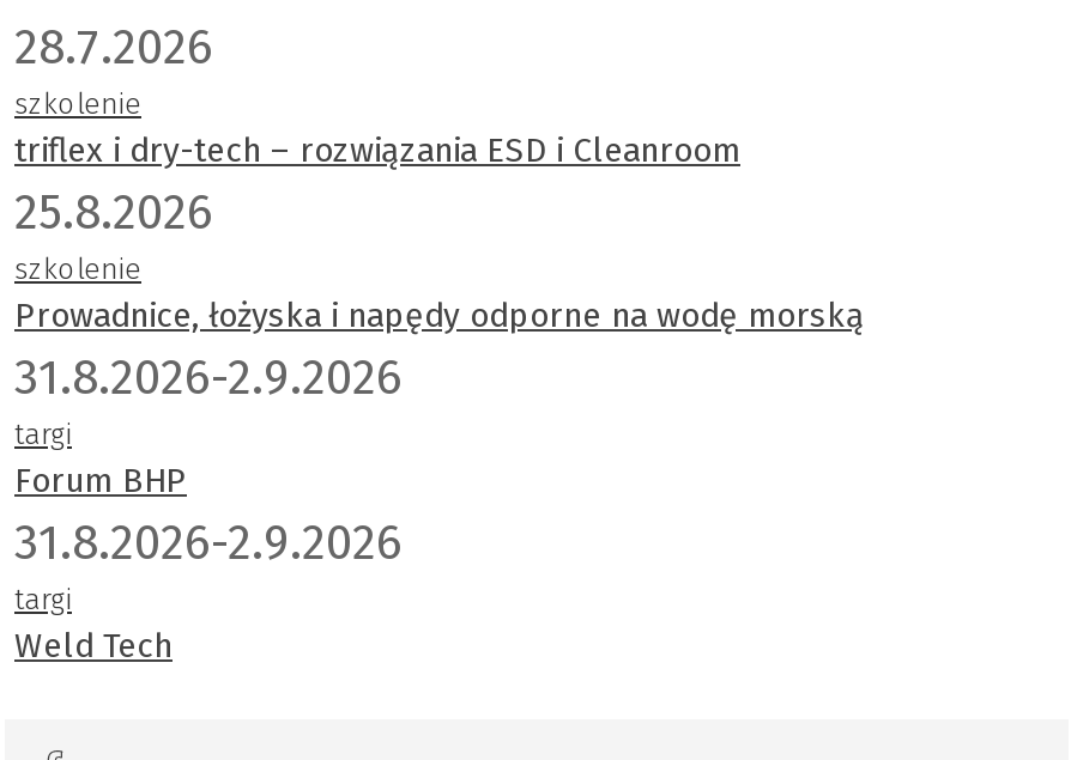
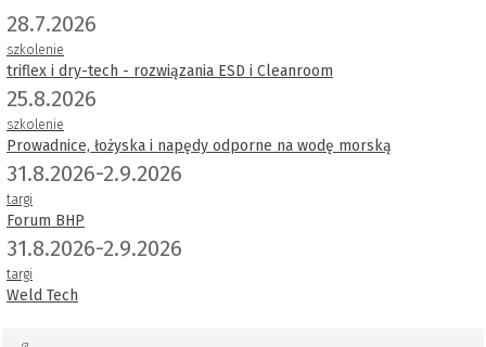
[14,131,740,172] triflex i dry-tech – rozwiązania ESD i Cleanroom -> [7,62,333,81] triflex i dry-tech - rozwiązania ESD i Cleanroom

